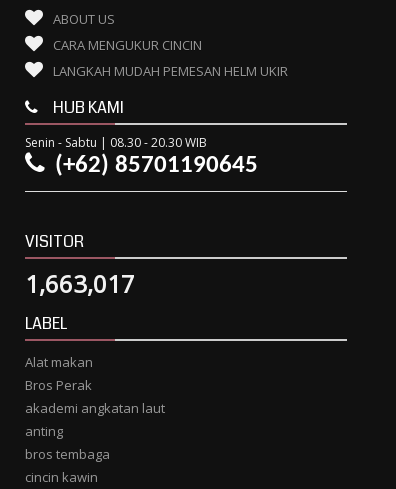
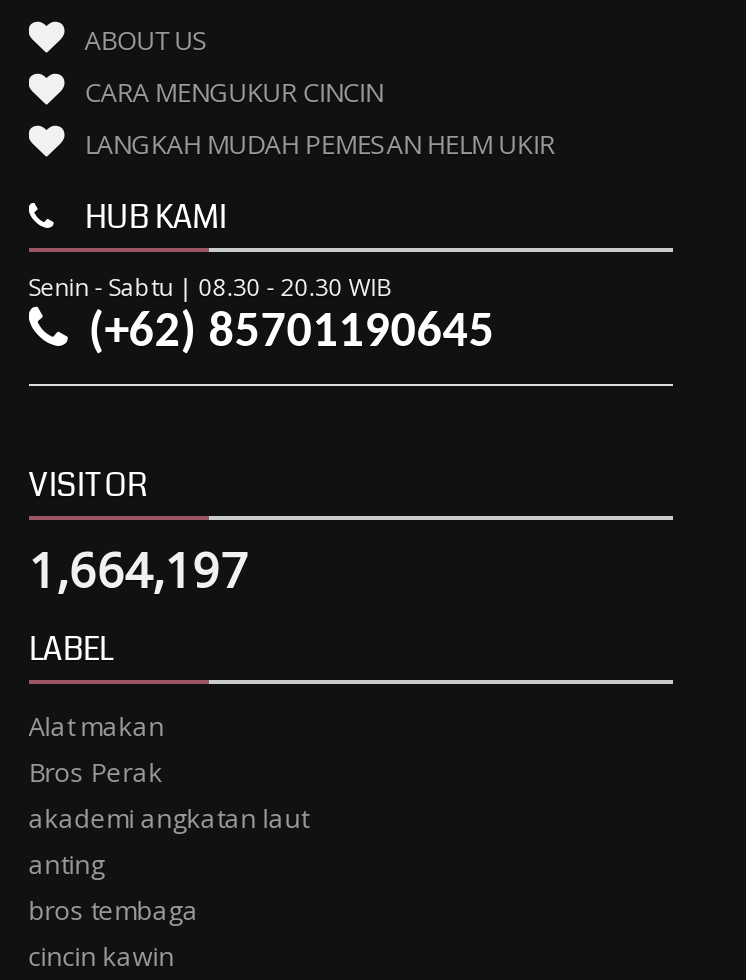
[25,267,135,300] 1,663,017 -> [29,536,249,602] 1,664,197

